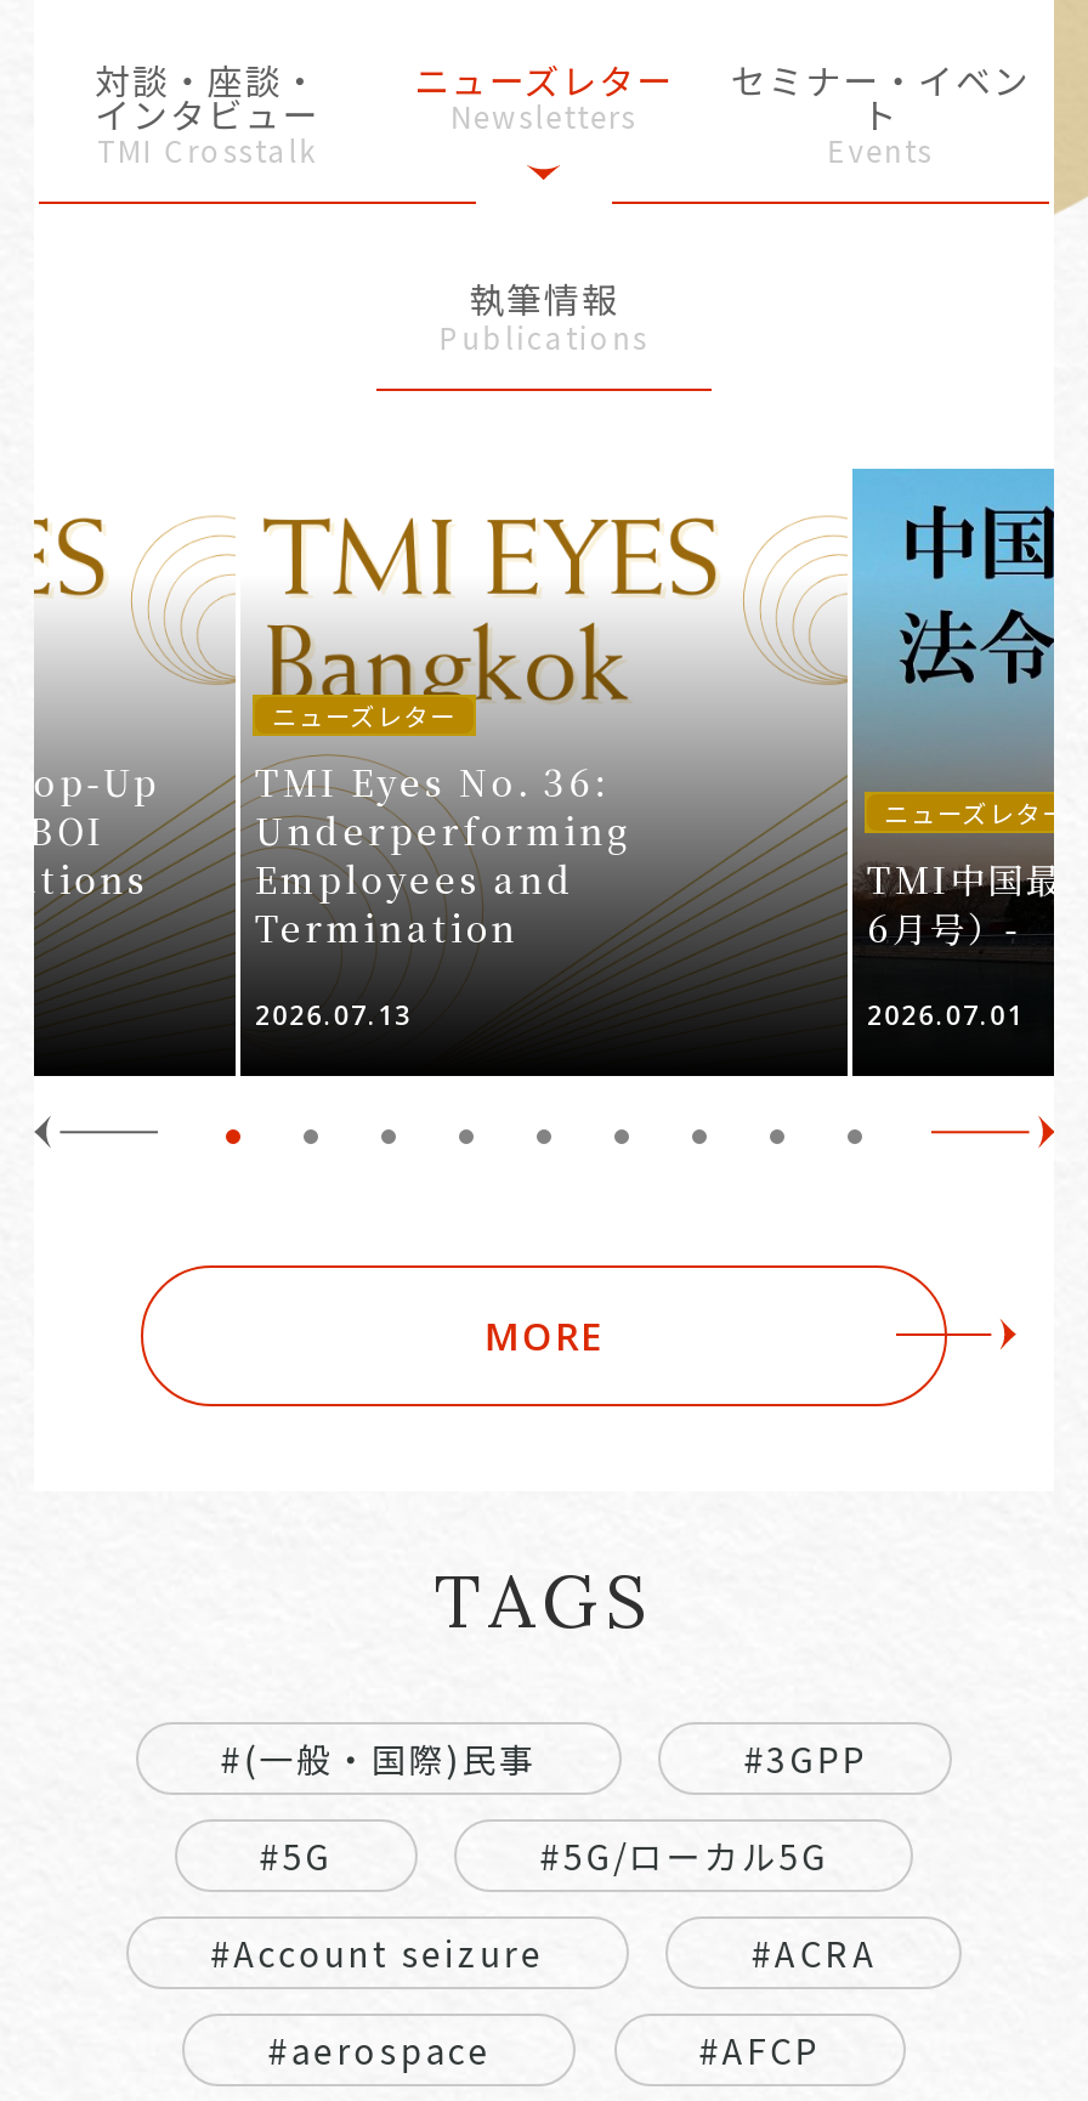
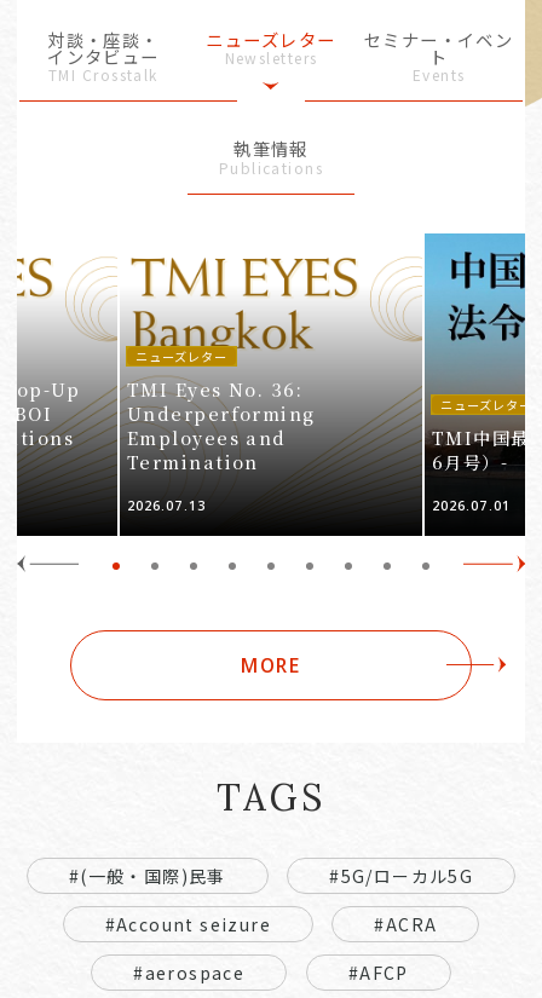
[259,1734,867,1879] #3GPP | #5G -> none

